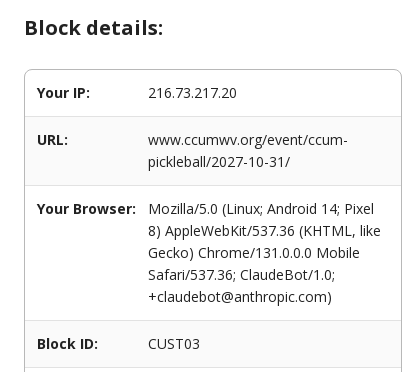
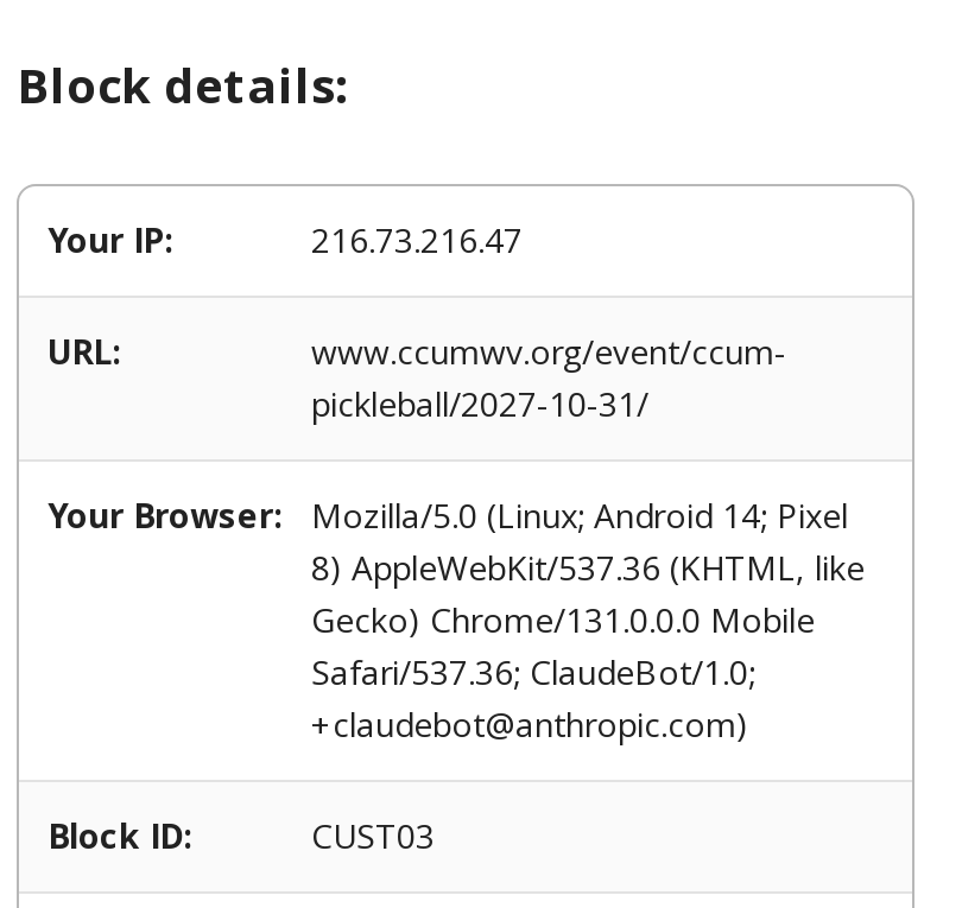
[148,83,237,102] 216.73.217.20 -> [311,217,523,262] 216.73.216.47

